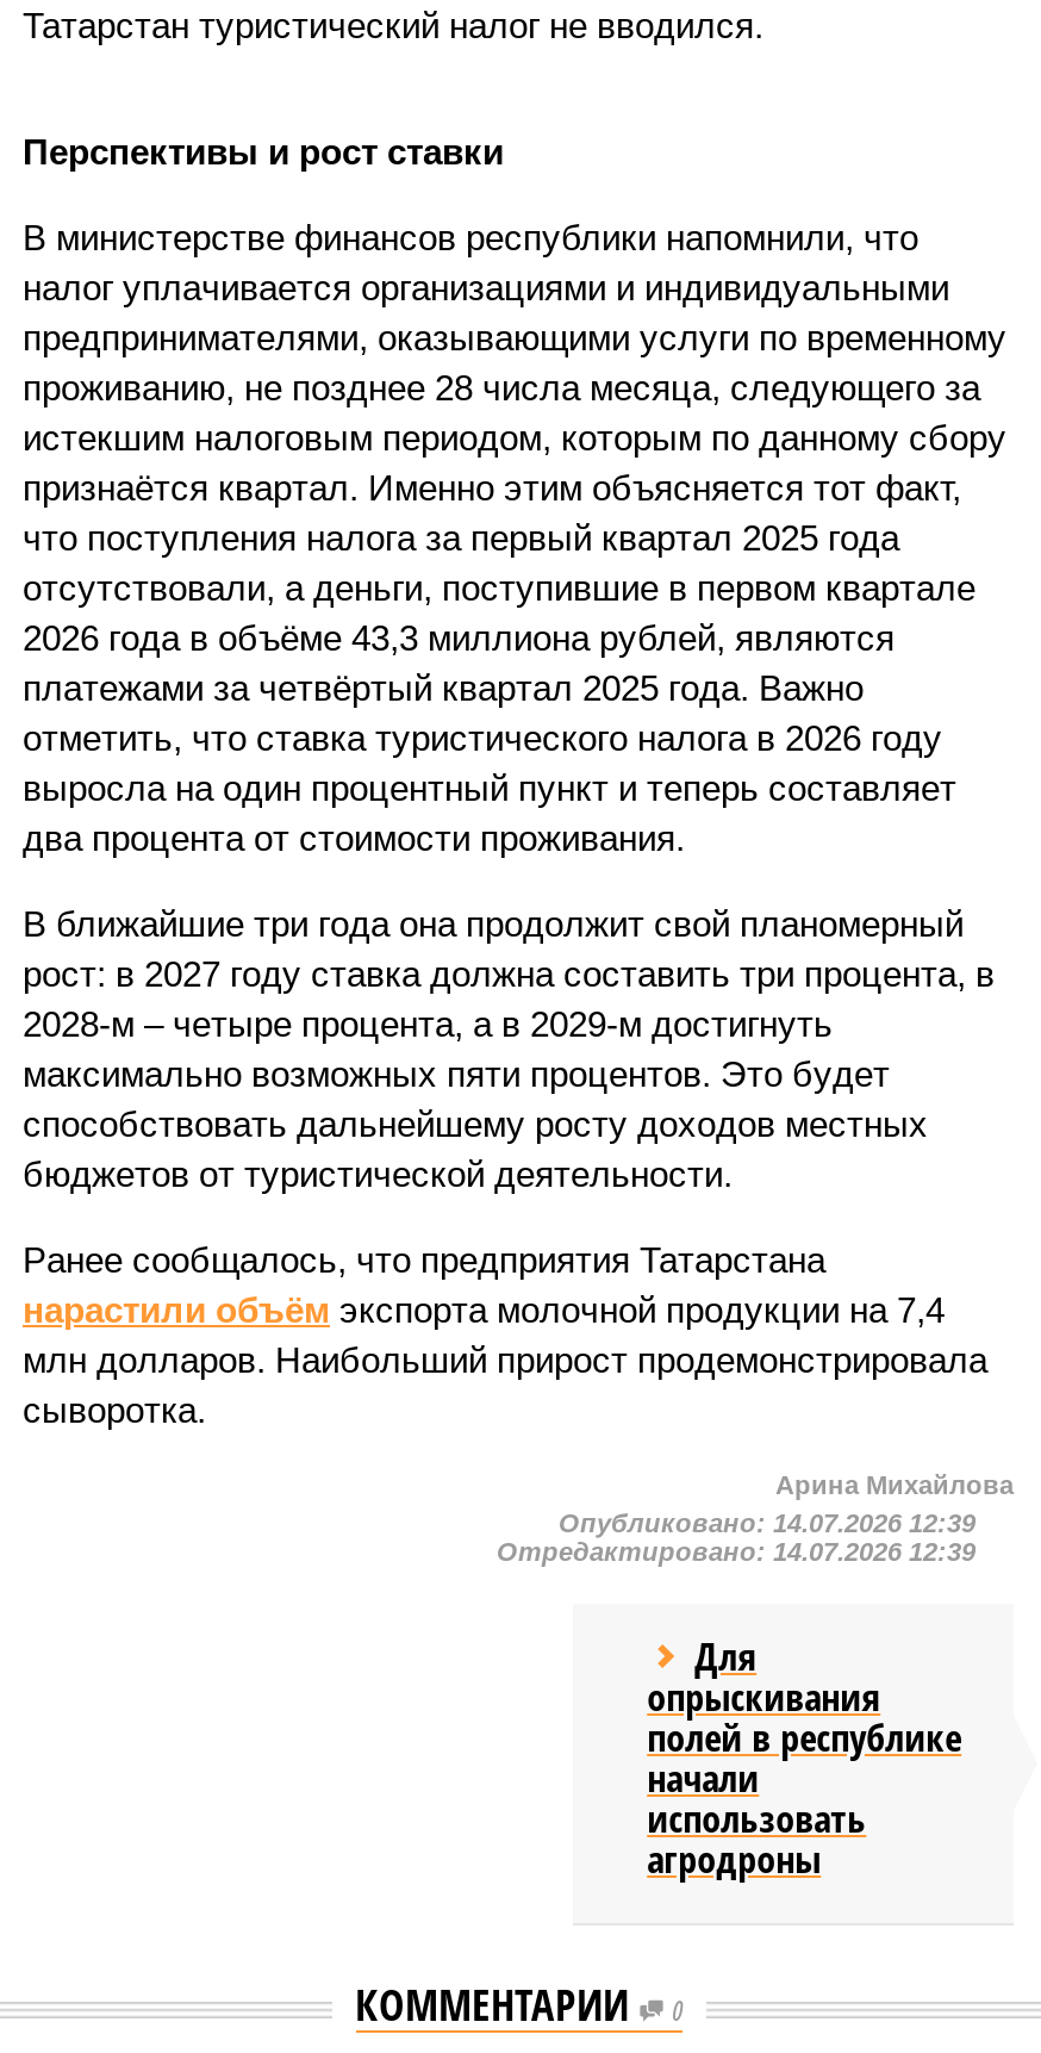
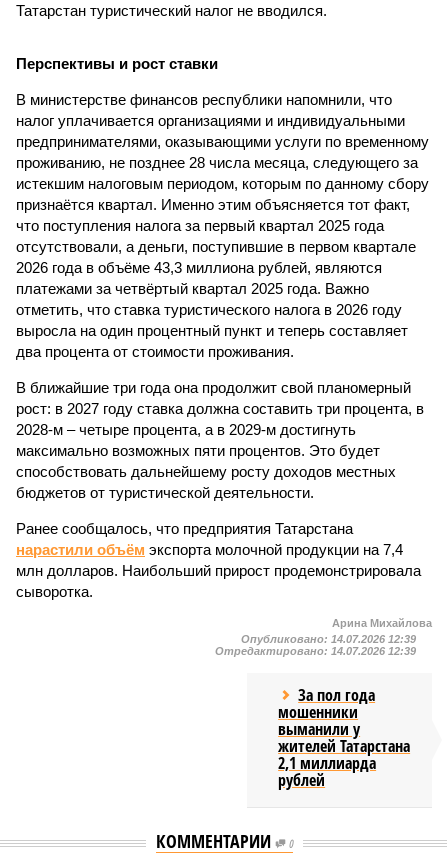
[647,1630,961,1885] Для | опрыскивания | полей в республике | начали | использовать | агродроны -> [278,684,410,791] За пол года | мошенники | выманили у | жителей Татарстана | 2,1 миллиарда | рублей

